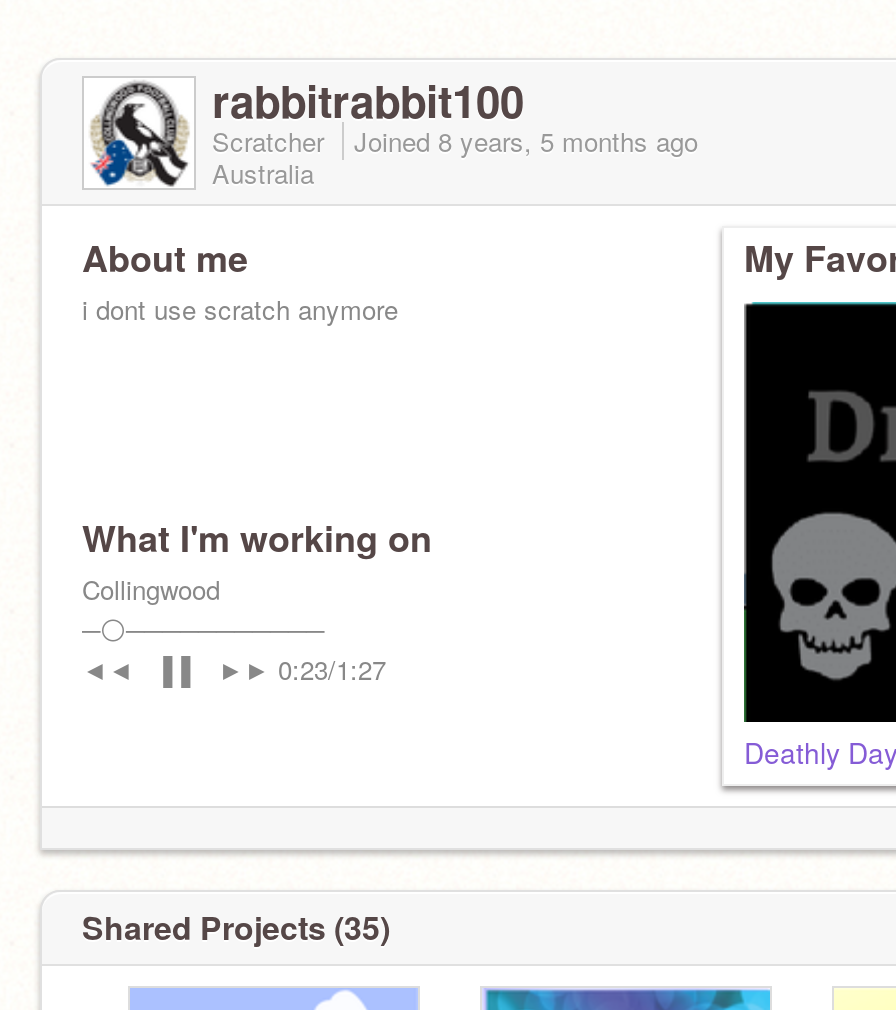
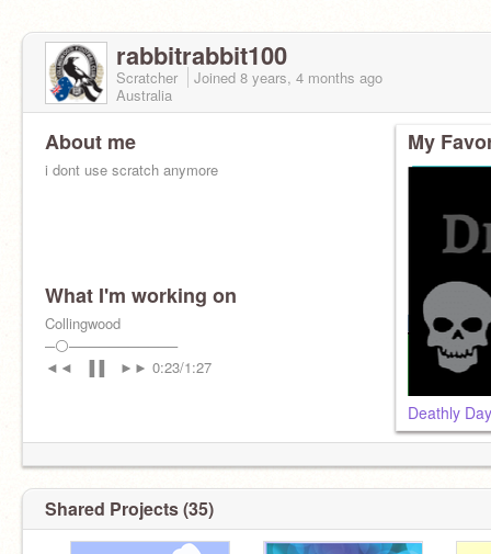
[212,122,698,160] Scratcher Joined 8 years, 5 months ago -> [116,67,382,88] Scratcher Joined 8 years, 4 months ago

